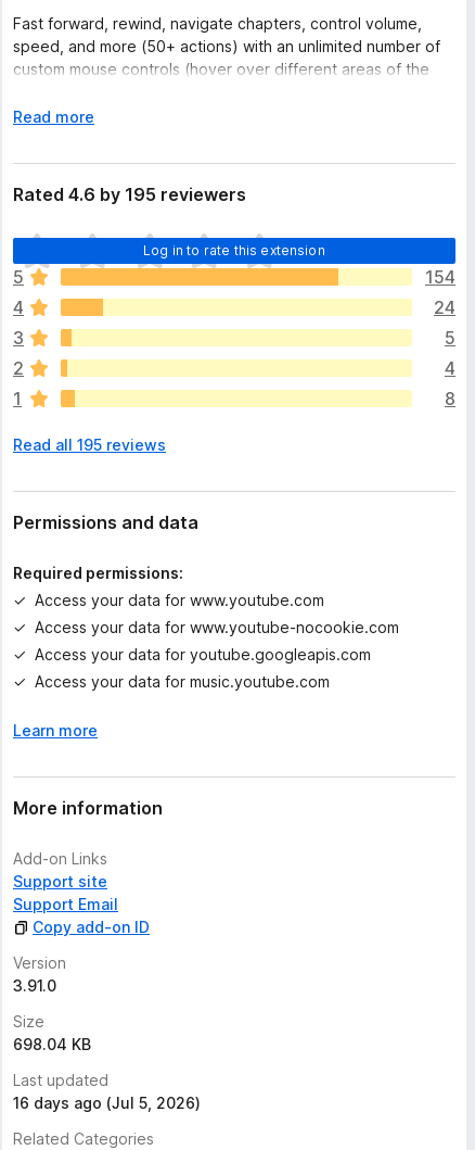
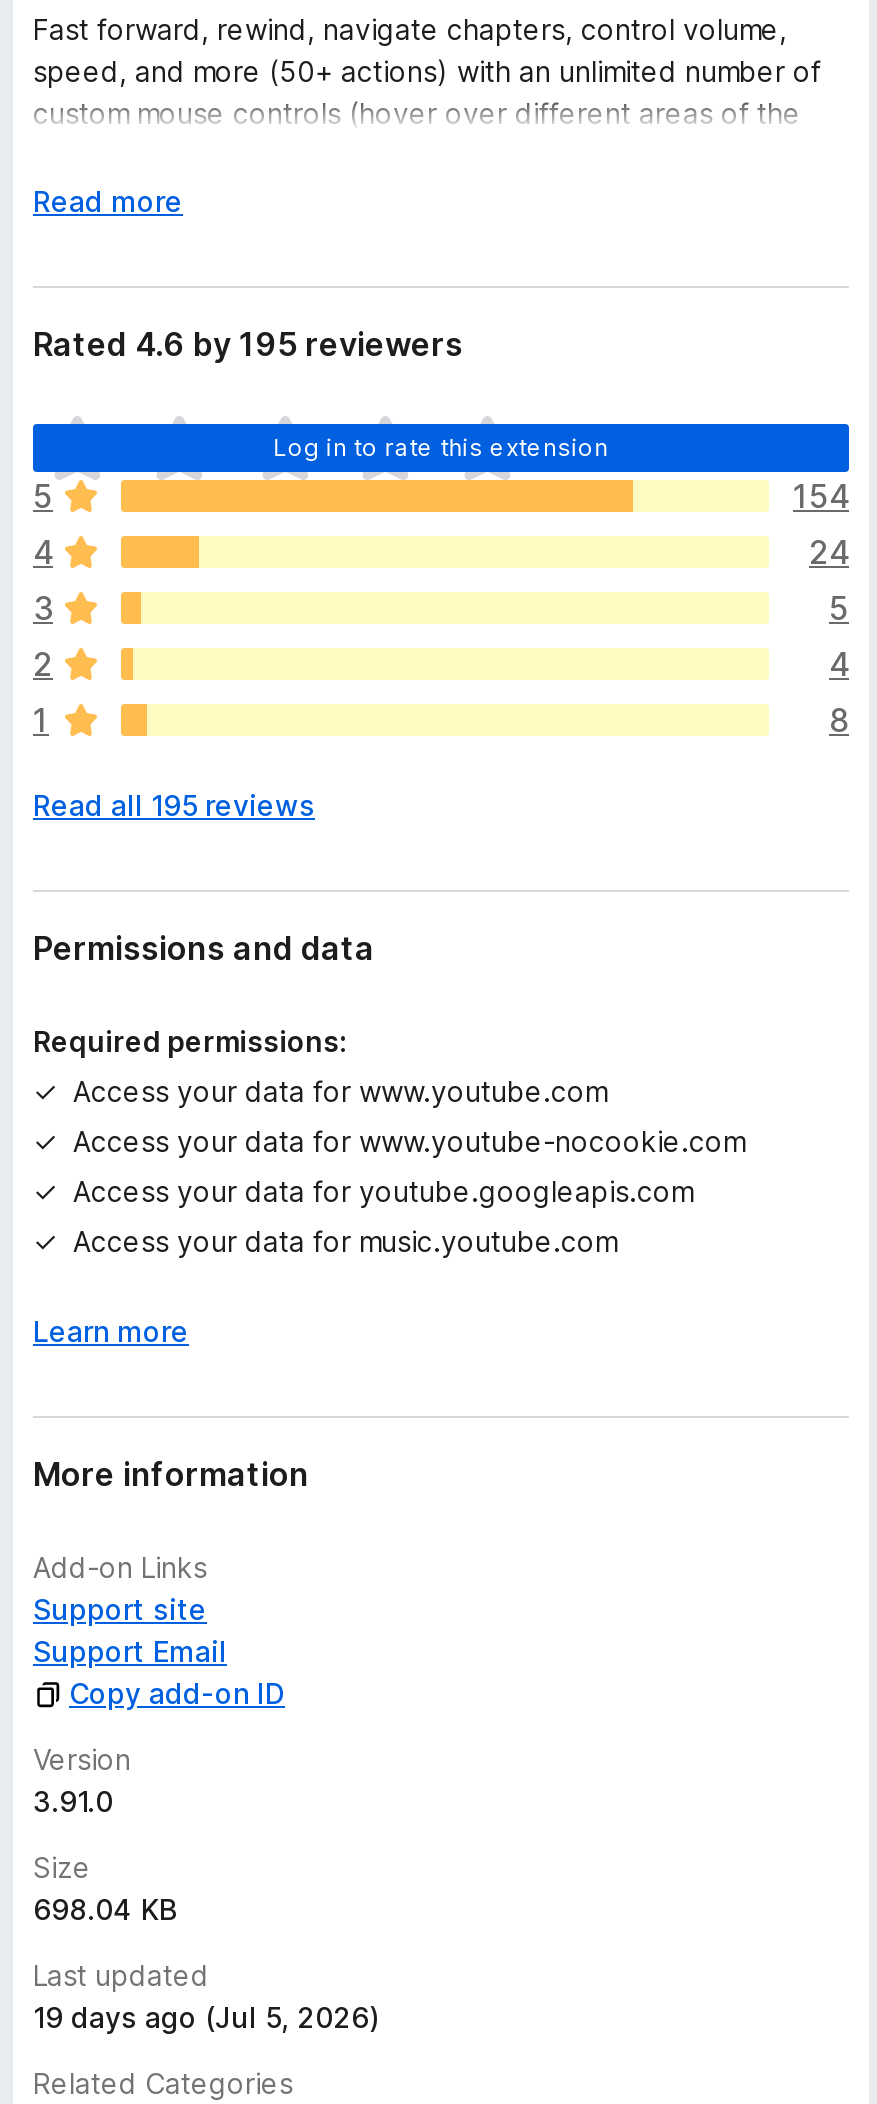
[13,1094,201,1112] 16 days ago (Jul 5, 2026) -> [33,2000,379,2034] 19 days ago (Jul 5, 2026)

